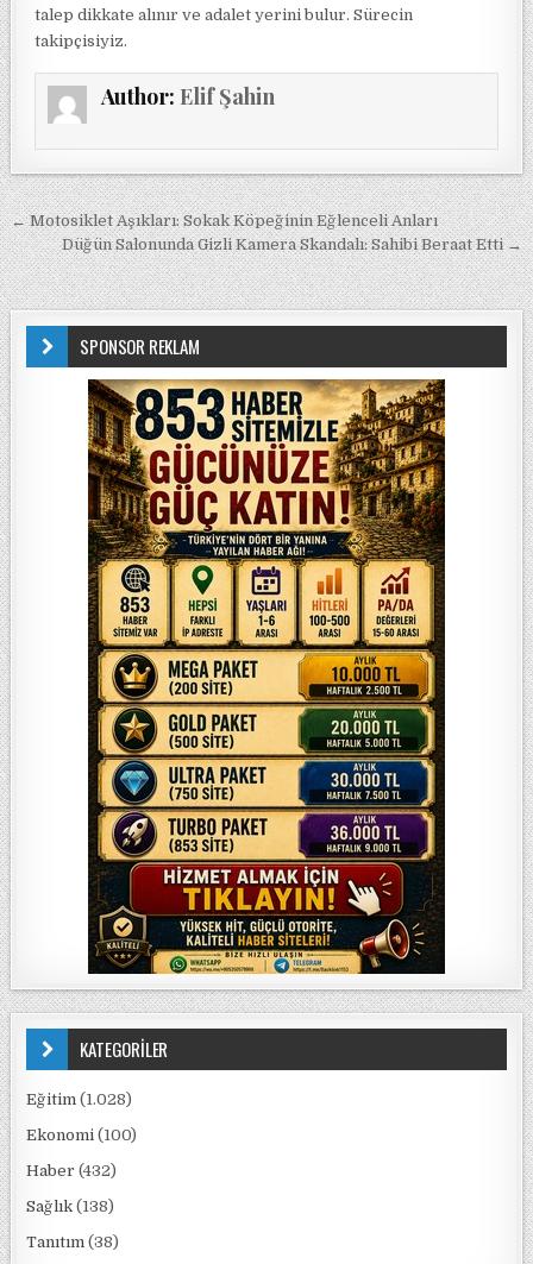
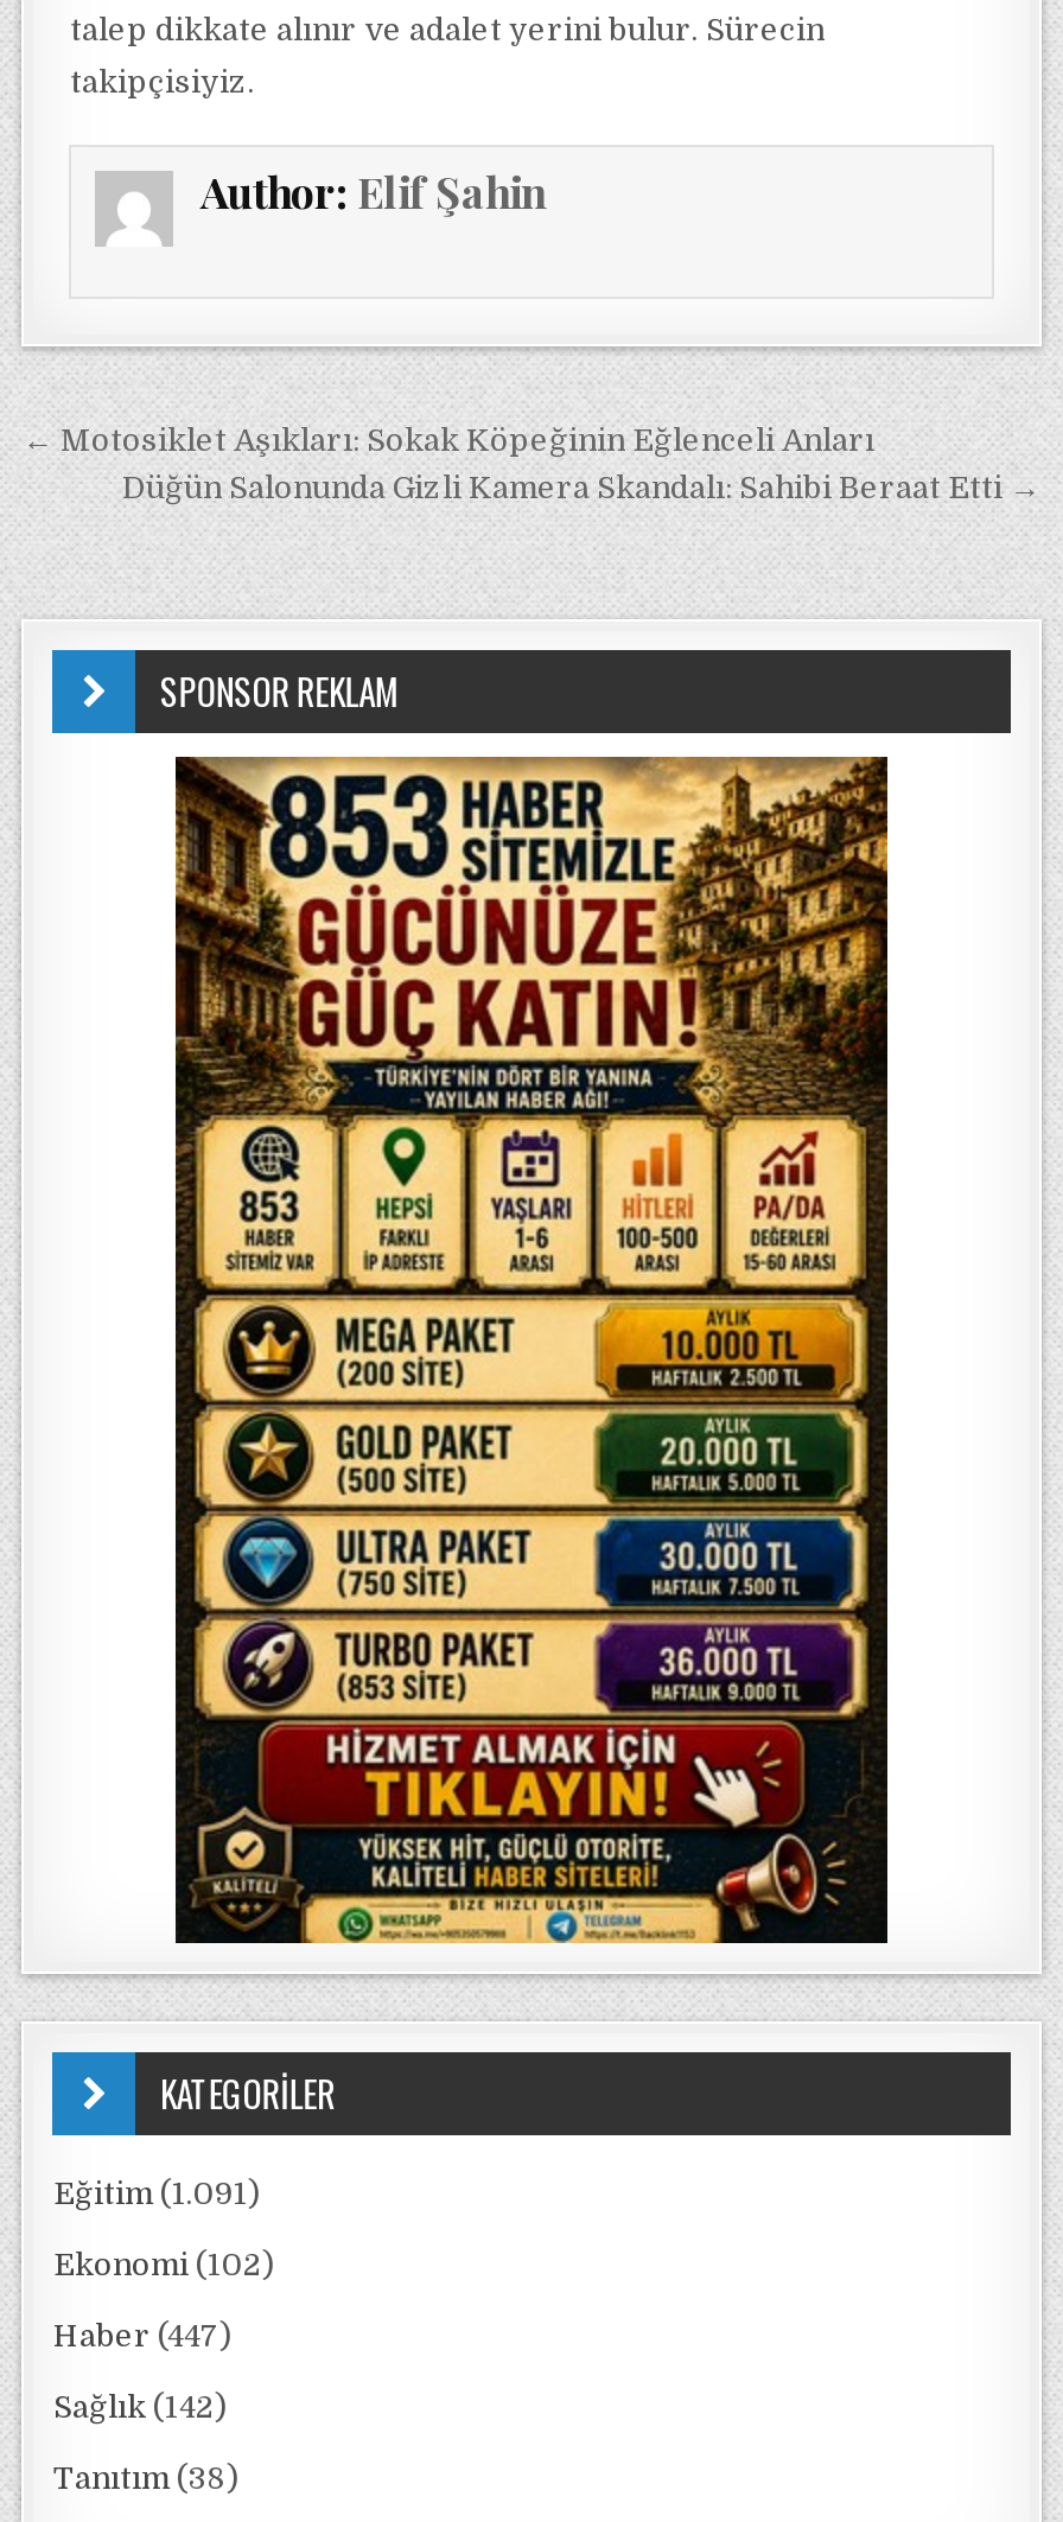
[27,1090,133,1108] Eğitim (1.028) -> [53,2176,260,2211] Eğitim (1.091)
[27,1126,137,1144] Ekonomi (100) -> [53,2247,274,2282] Ekonomi (102)
[27,1162,117,1180] Haber (432) -> [53,2318,231,2354] Haber (447)
[27,1197,115,1215] Sağlık (138) -> [53,2389,227,2425] Sağlık (142)

